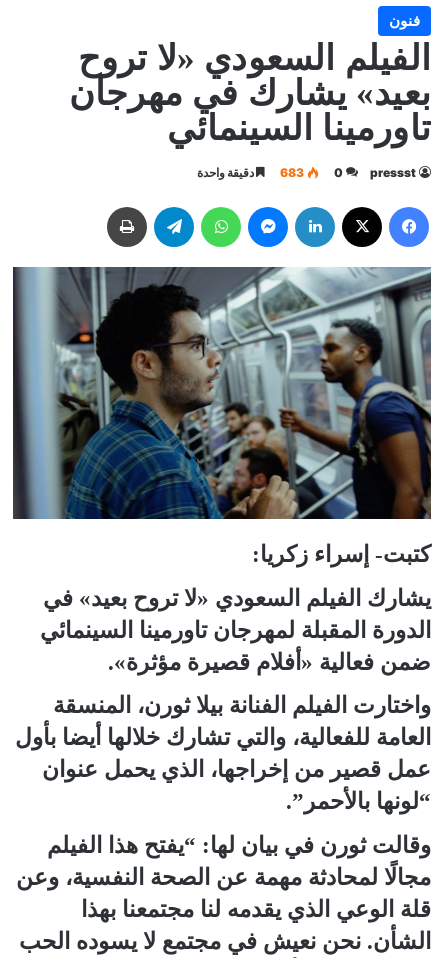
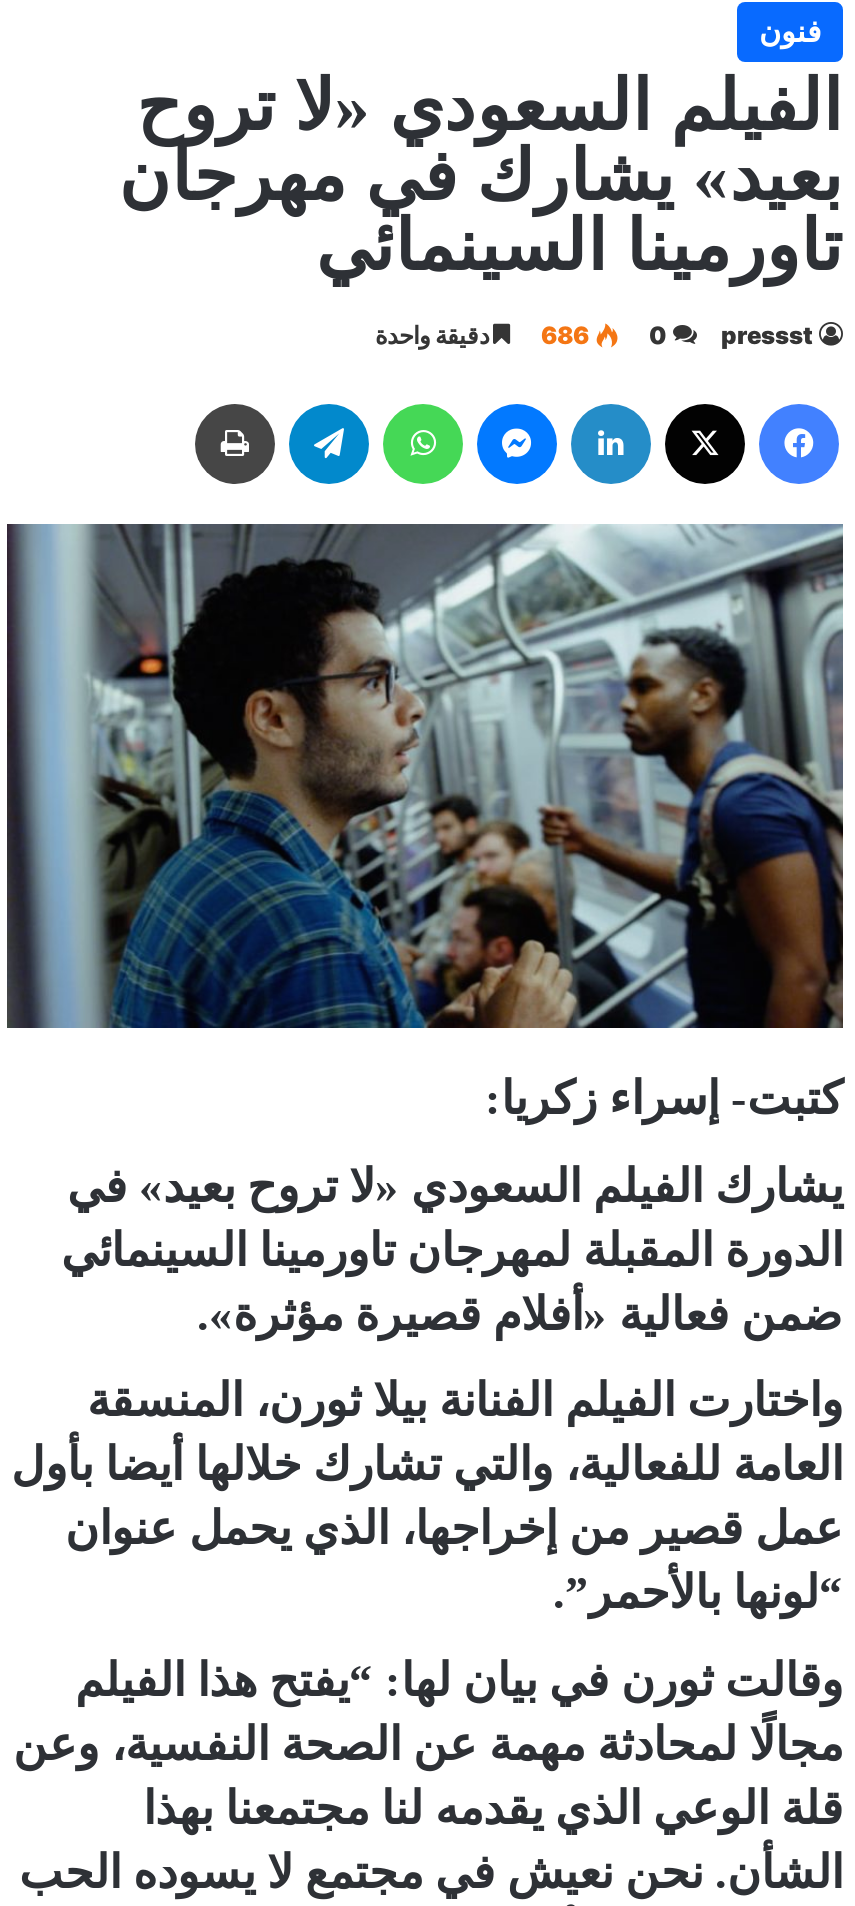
[197,165,416,180] pressst 0 683 دقيقة واحدة -> [375,321,813,351] pressst 0 686 دقيقة واحدة

